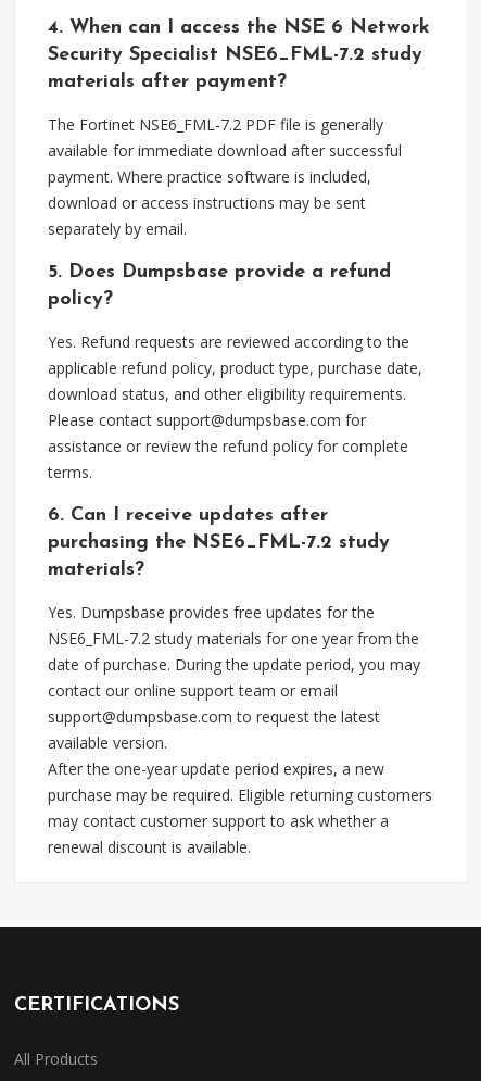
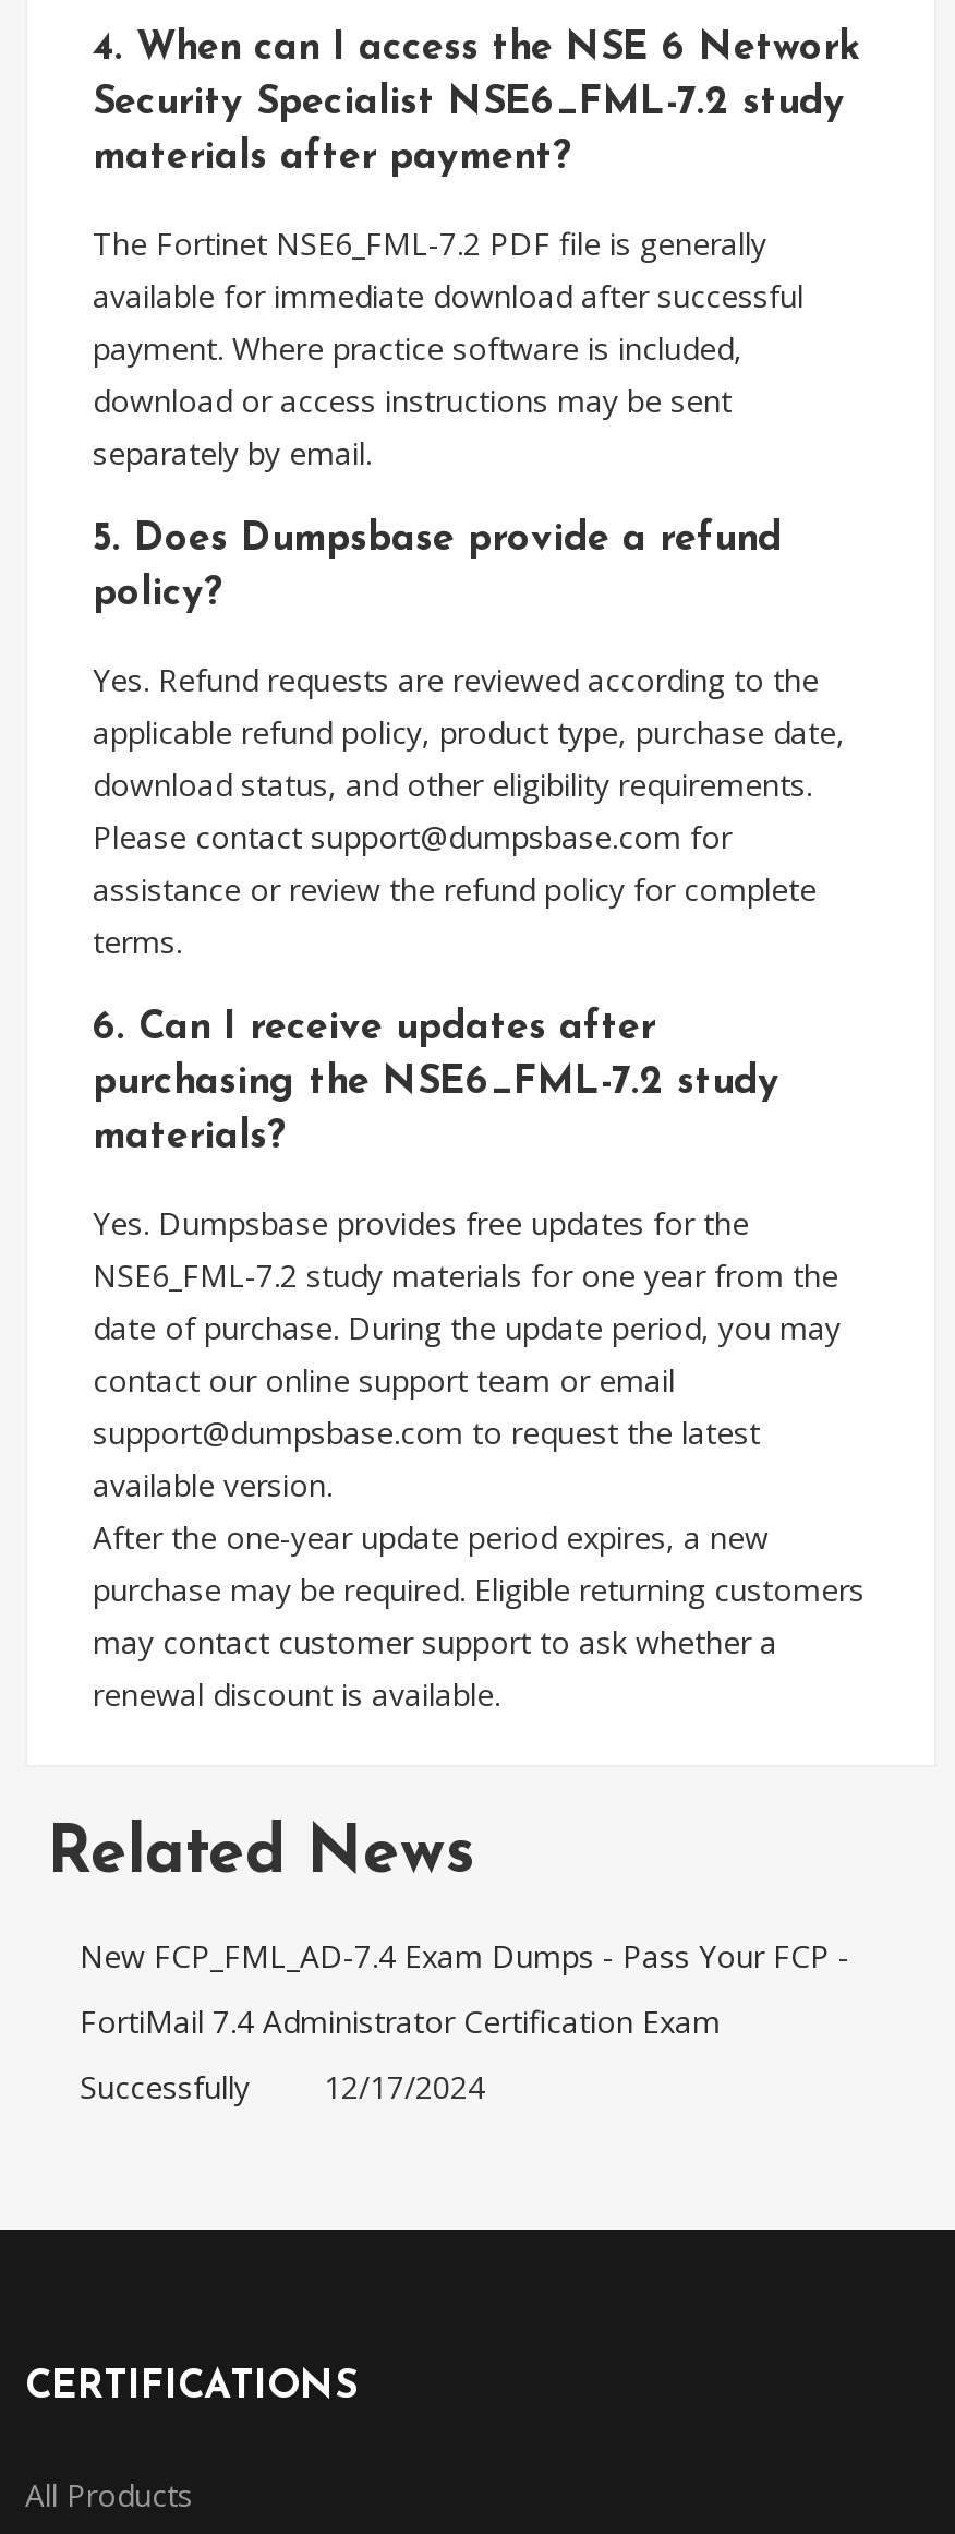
none -> [47,1822,849,2107] Related News | New FCP_FML_AD-7.4 Exam Dumps - Pass Your FCP - | FortiMail 7.4 Administrator Certification Exam | Successfully | 12/17/2024

